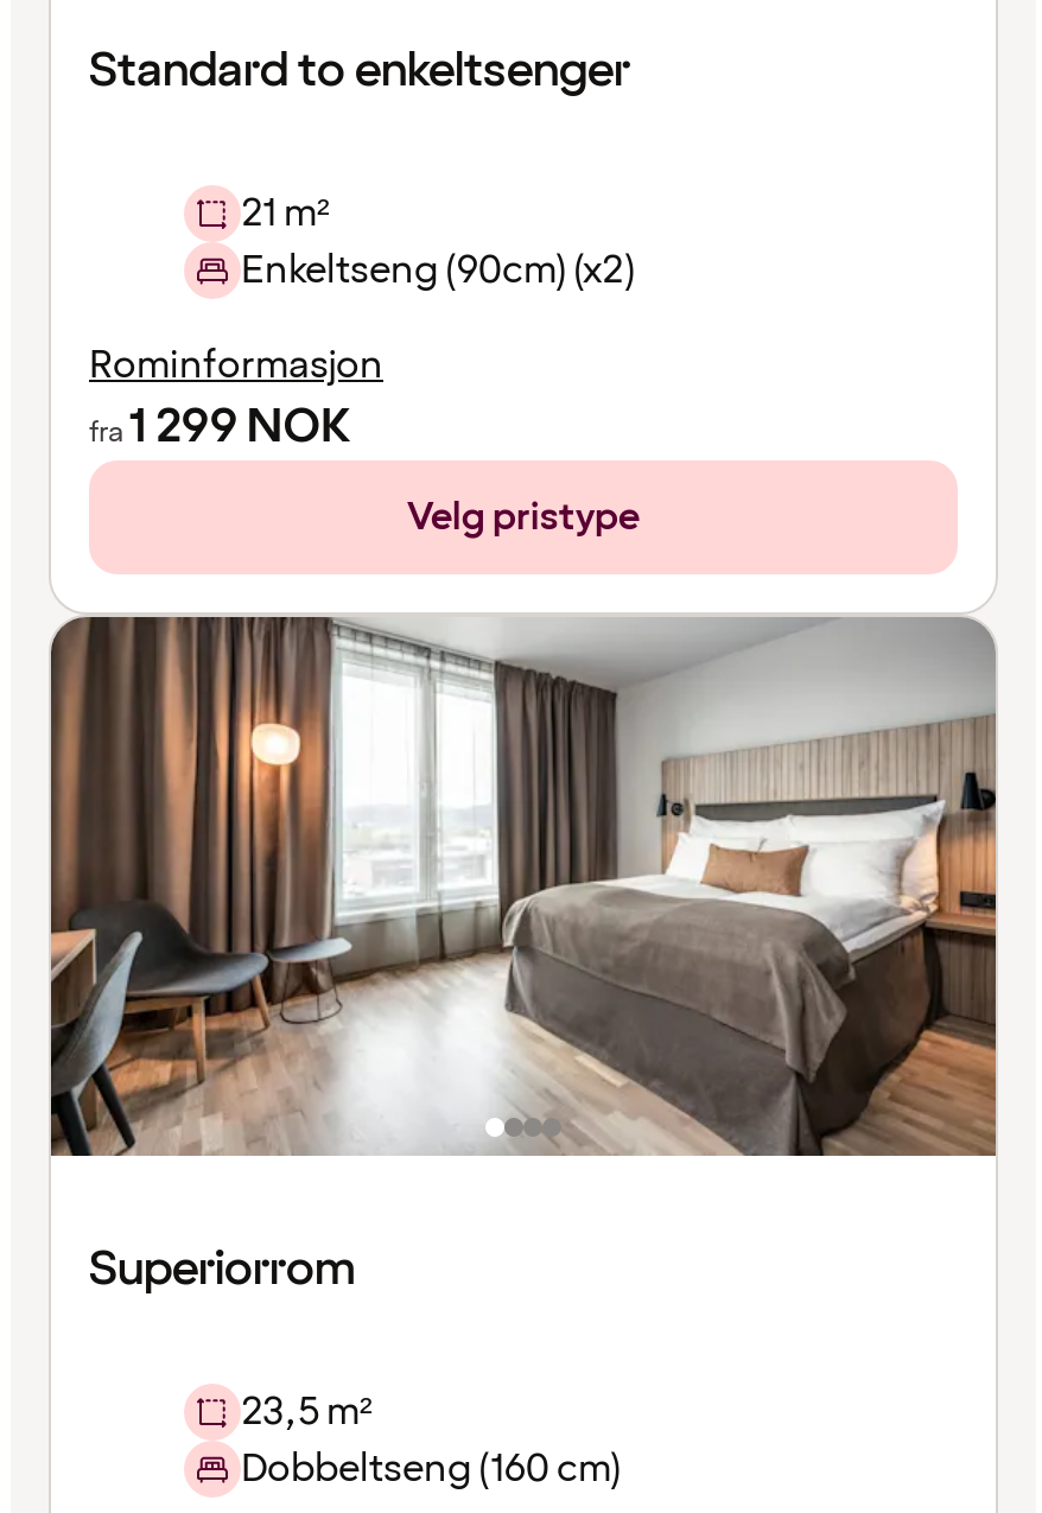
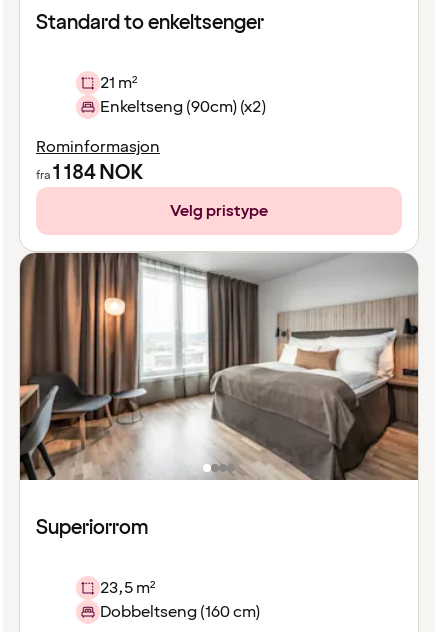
[89,394,350,460] fra 1 299 NOK -> [36,159,143,187] fra 1 184 NOK

